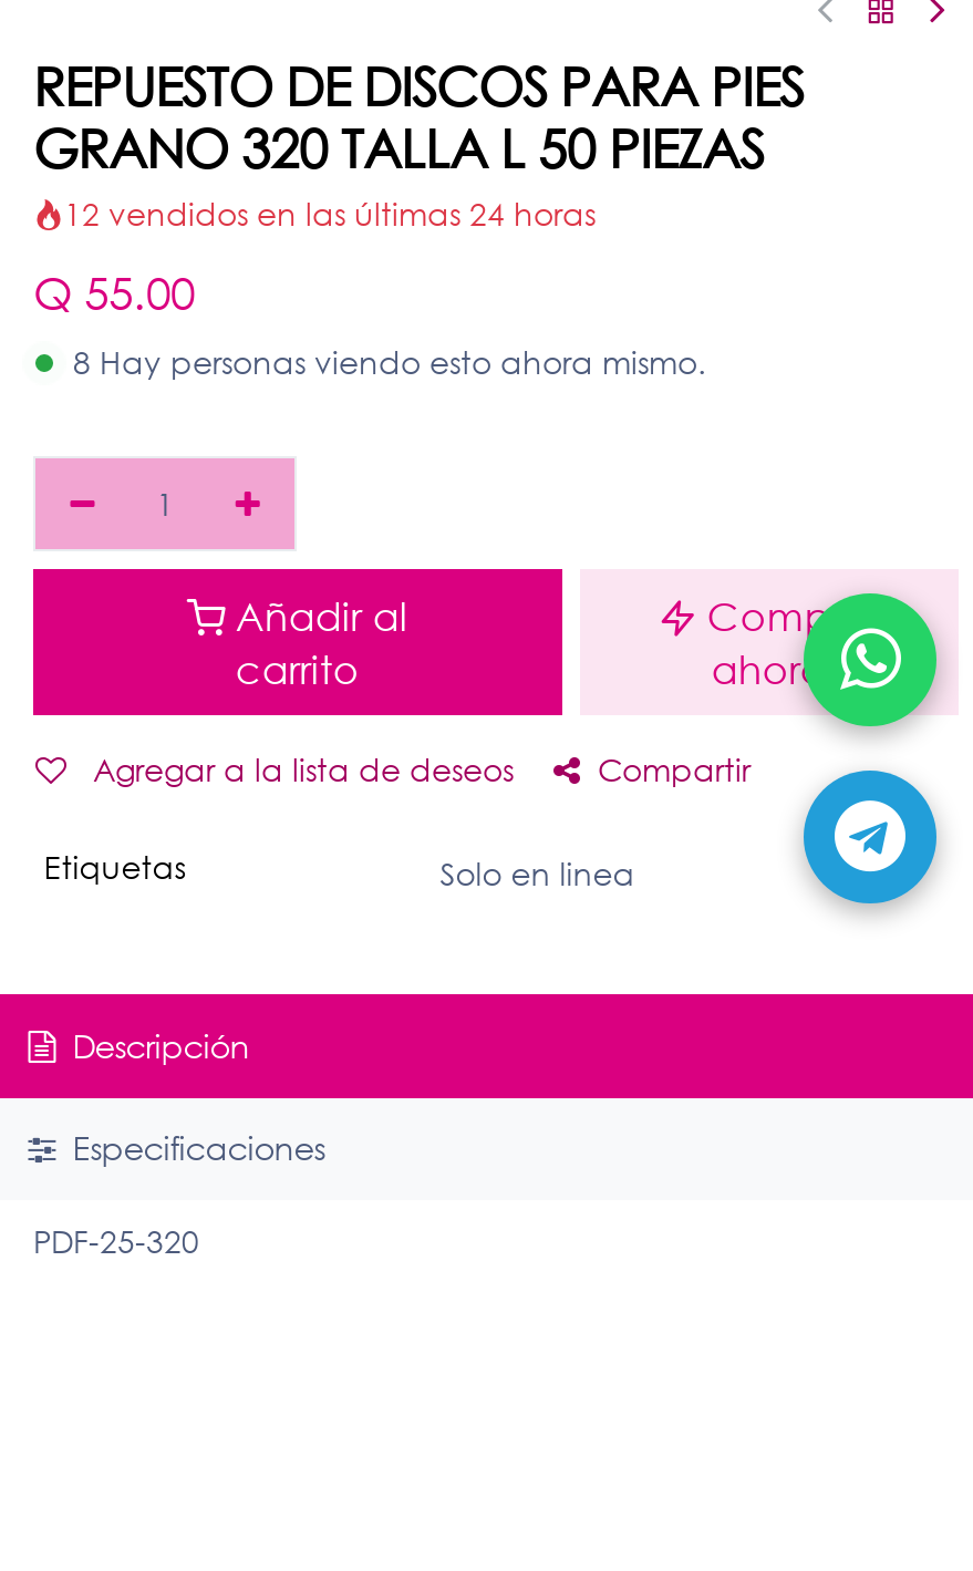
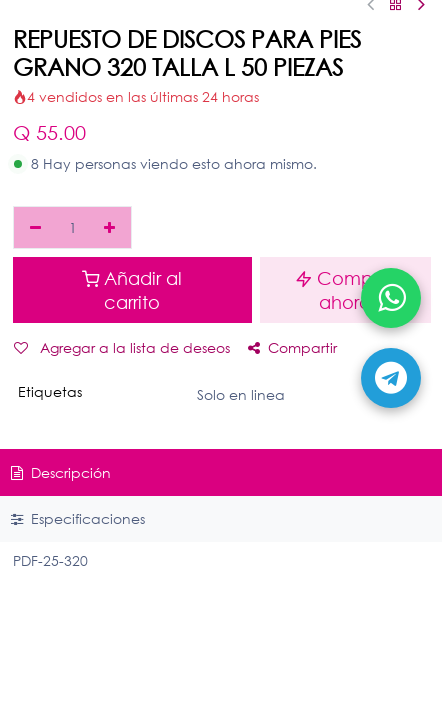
[64,193,596,235] 12 vendidos en las últimas 24 horas -> [27,87,259,106] 4 vendidos en las últimas 24 horas

